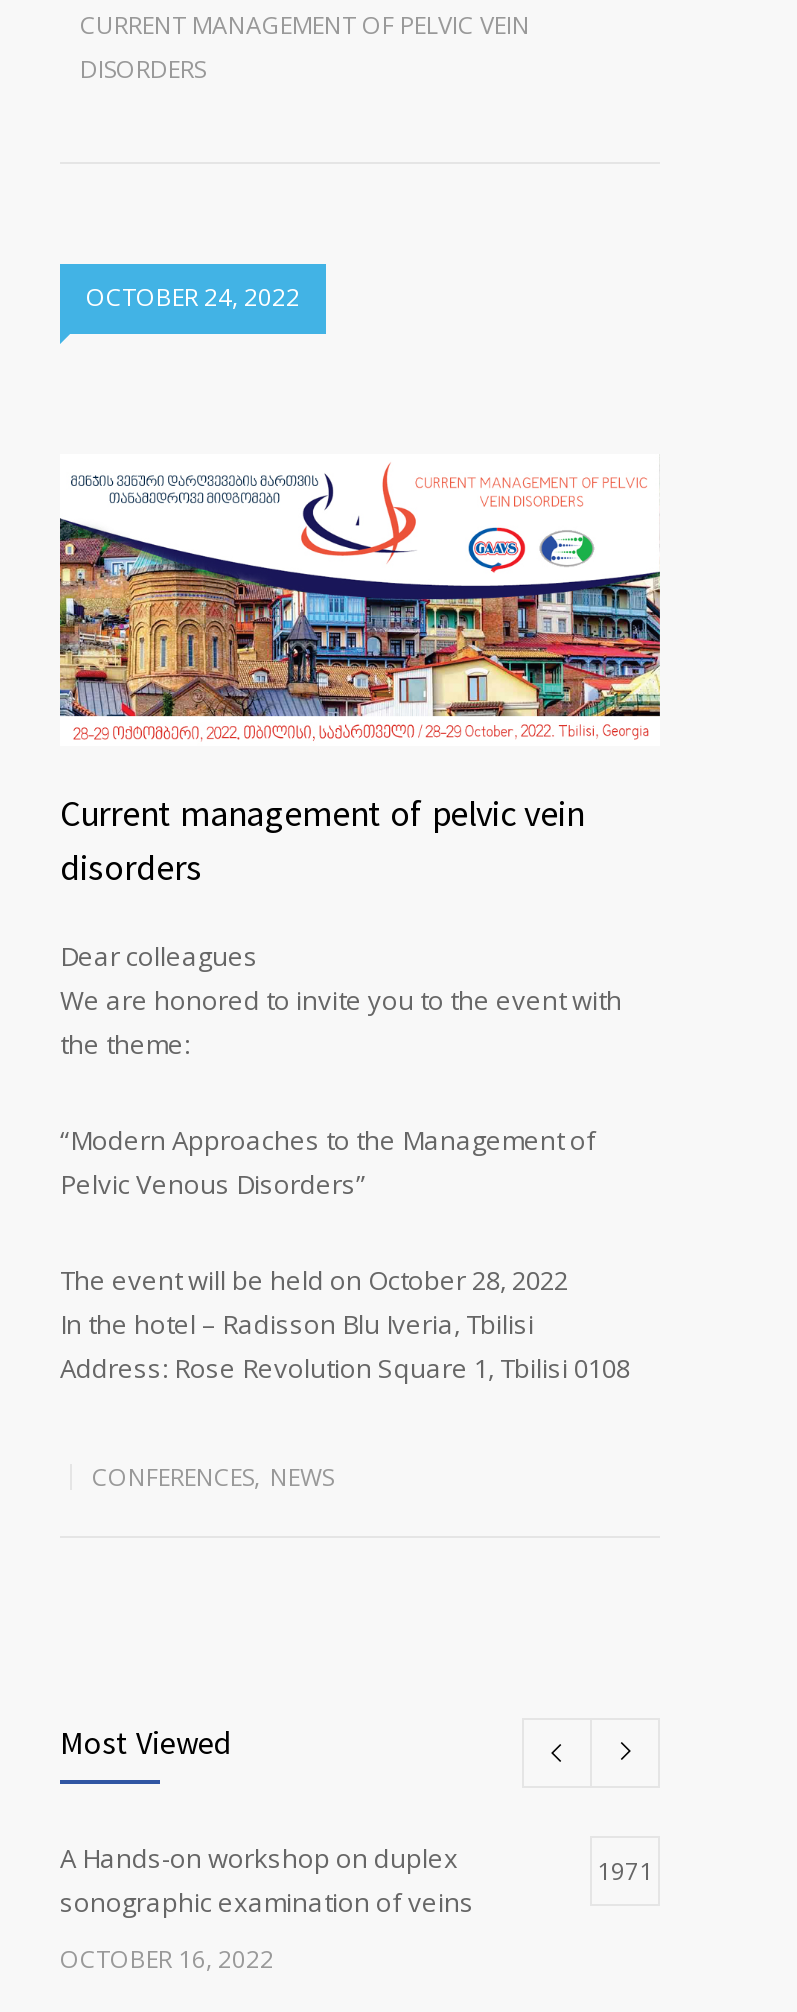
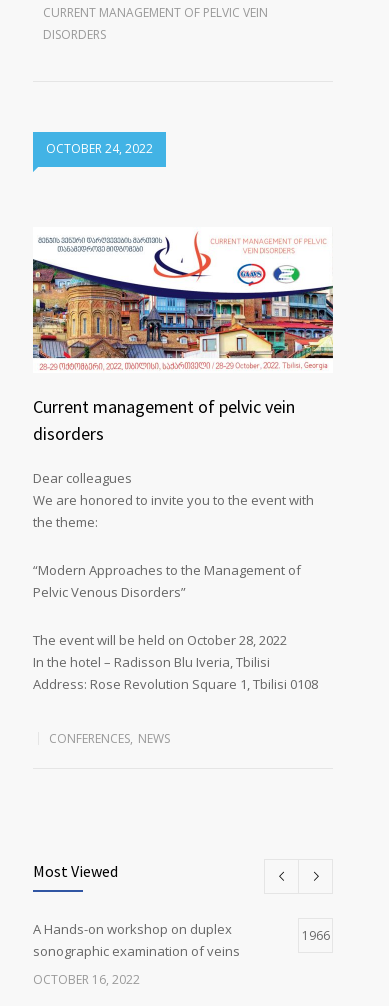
[597,1854,653,1888] 1971 -> [301,927,329,944] 1966

